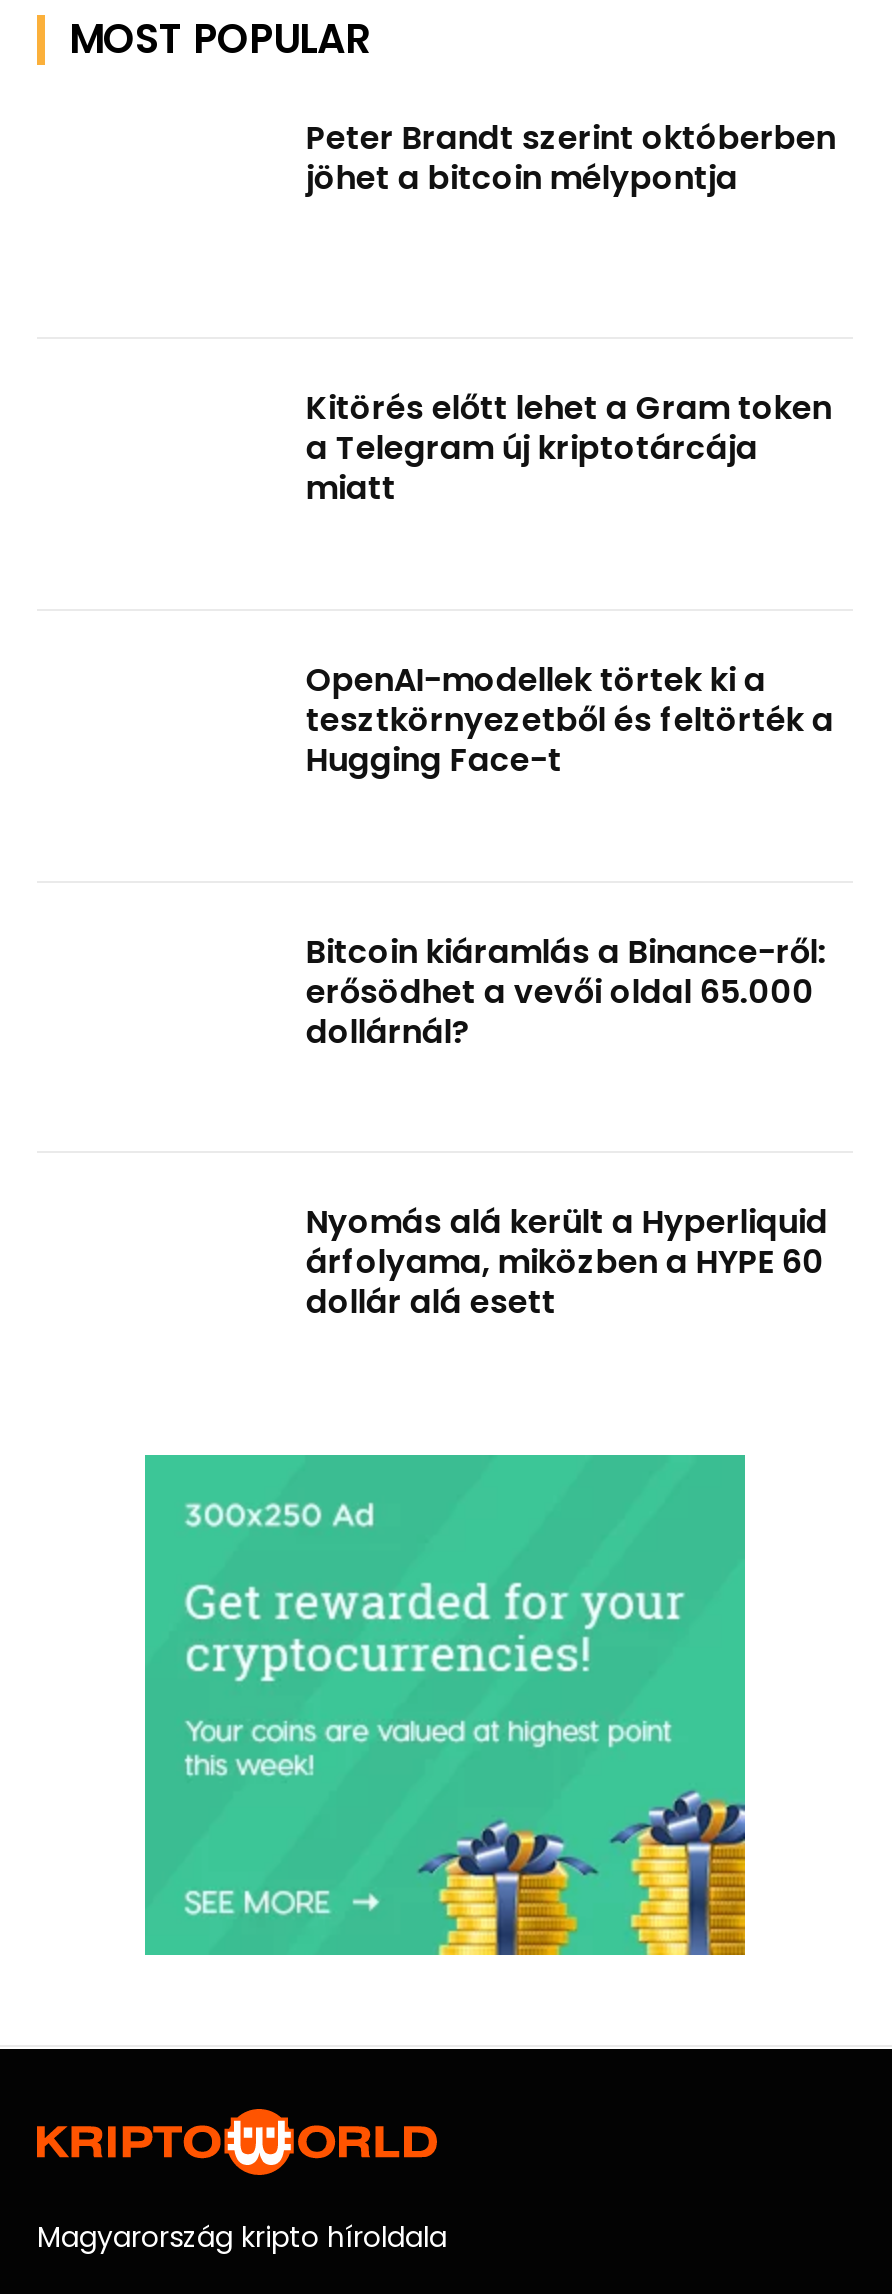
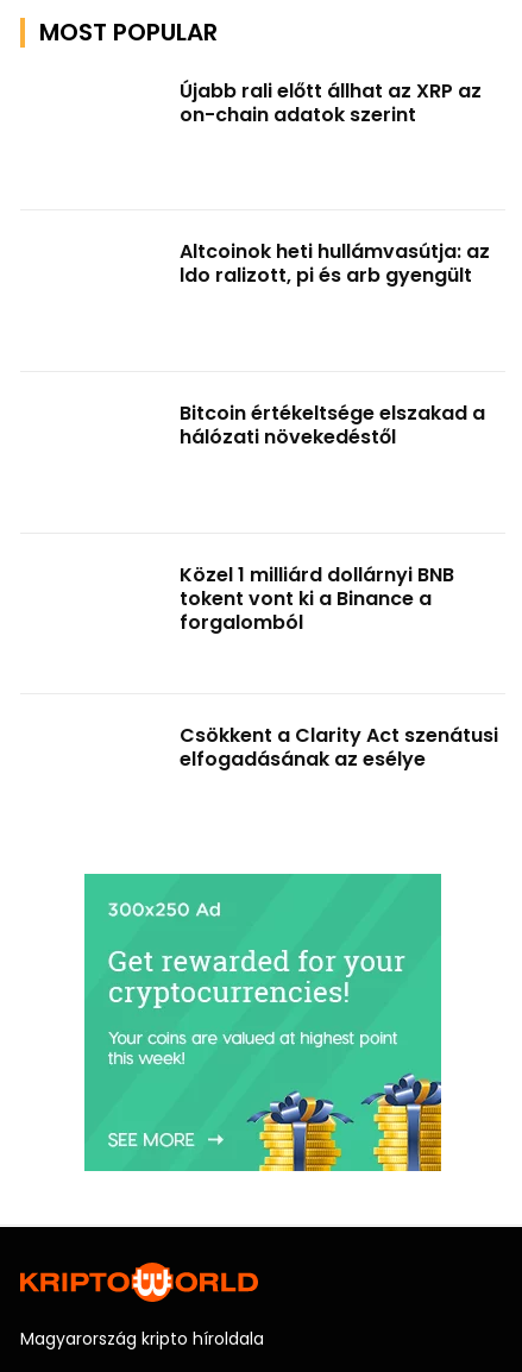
[306,114,836,200] Peter Brandt szerint októberben | jöhet a bitcoin mélypontja -> [180,77,482,128] Újabb rali előtt állhat az XRP az | on-chain adatok szerint
[306,386,832,512] Kitörés előtt lehet a Gram token | a Telegram új kriptotárcája | miatt -> [180,238,490,289] Altcoinok heti hullámvasútja: az | ldo ralizott, pi és arb gyengült
[306,657,834,783] OpenAI-modellek törtek ki a | tesztkörnyezetből és feltörték a | Hugging Face-t -> [180,399,486,450] Bitcoin értékeltsége elszakad a | hálózati növekedéstől
[306,928,826,1054] Bitcoin kiáramlás a Binance-ről: | erősödhet a vevői oldal 65.000 | dollárnál? -> [180,561,455,636] Közel 1 milliárd dollárnyi BNB | tokent vont ki a Binance a | forgalomból
[306,1200,828,1326] Nyomás alá került a Hyperliquid | árfolyama, miközben a HYPE 60 | dollár alá esett -> [180,722,499,773] Csökkent a Clarity Act szenátusi | elfogadásának az esélye

